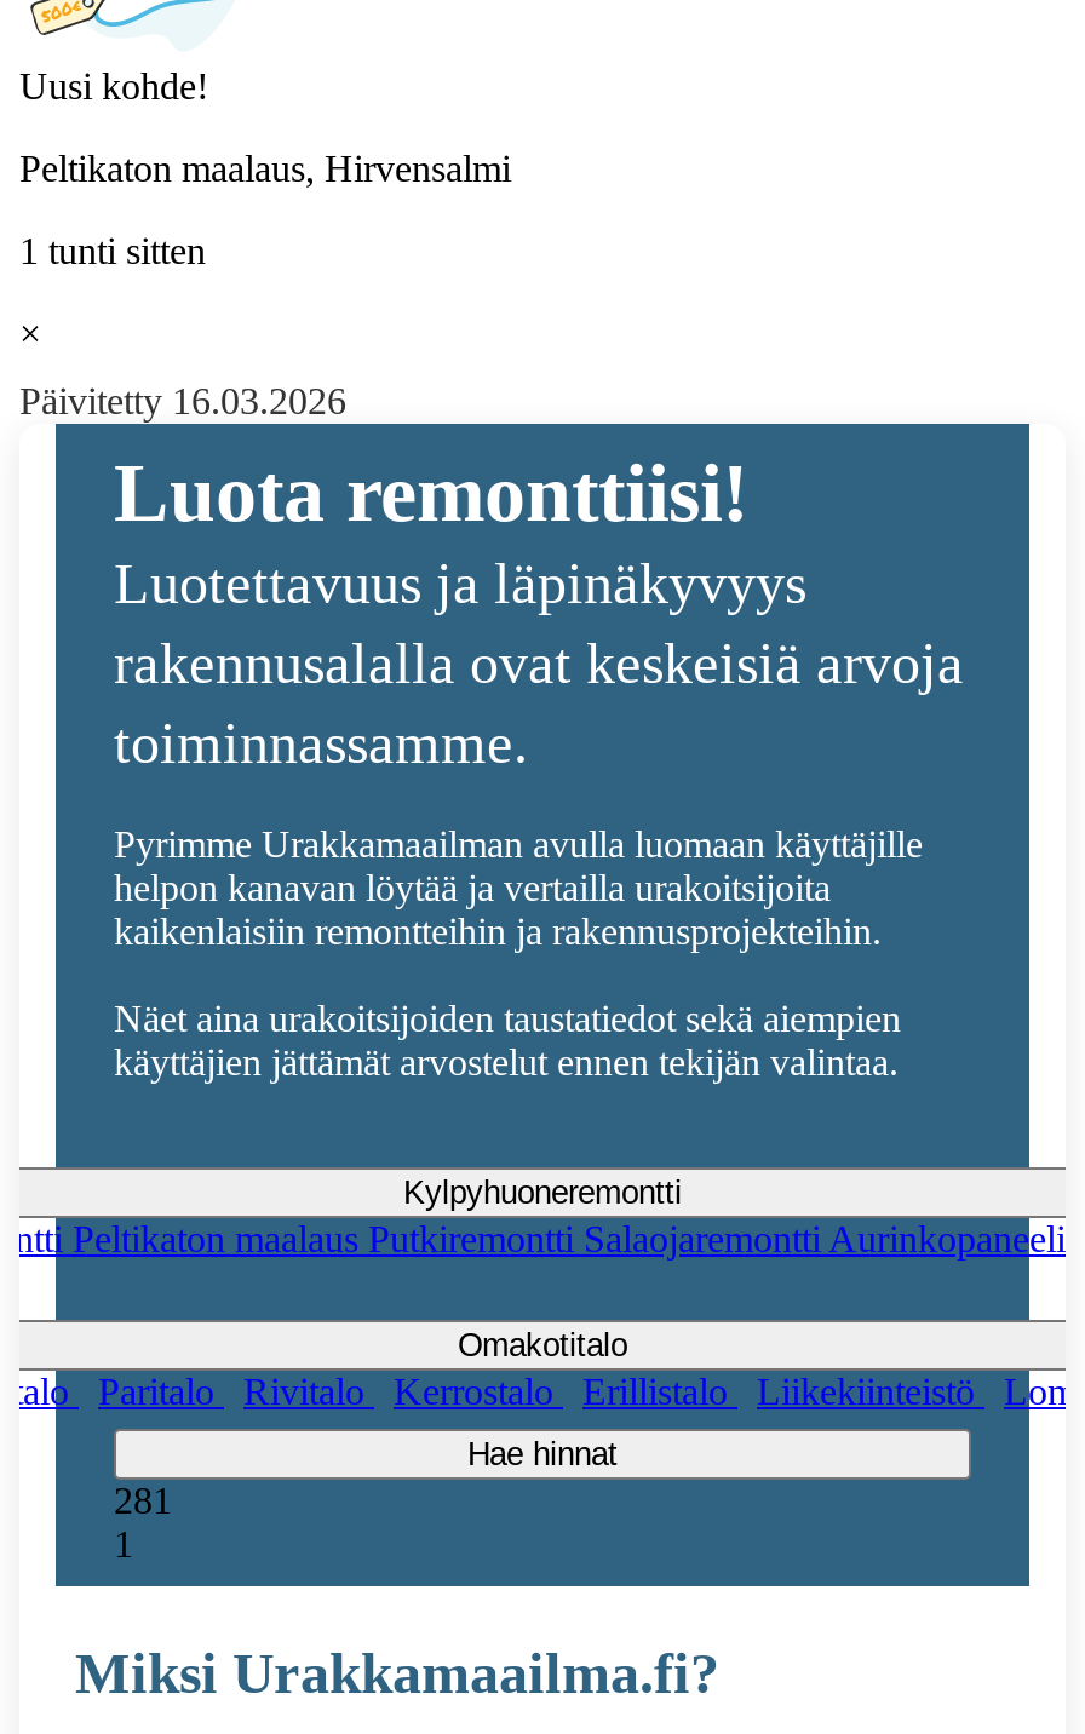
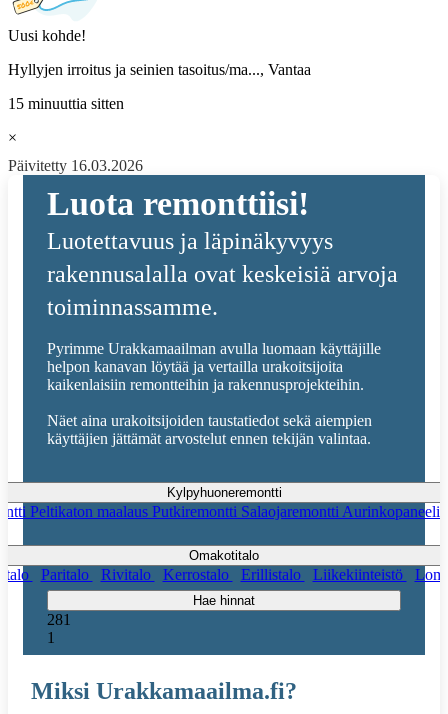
[19,148,511,189] Peltikaton maalaus, Hirvensalmi -> [8,61,311,78] Hyllyjen irroitus ja seinien tasoitus/ma..., Vantaa
[19,230,206,271] 1 tunti sitten -> [8,95,124,112] 15 minuuttia sitten

